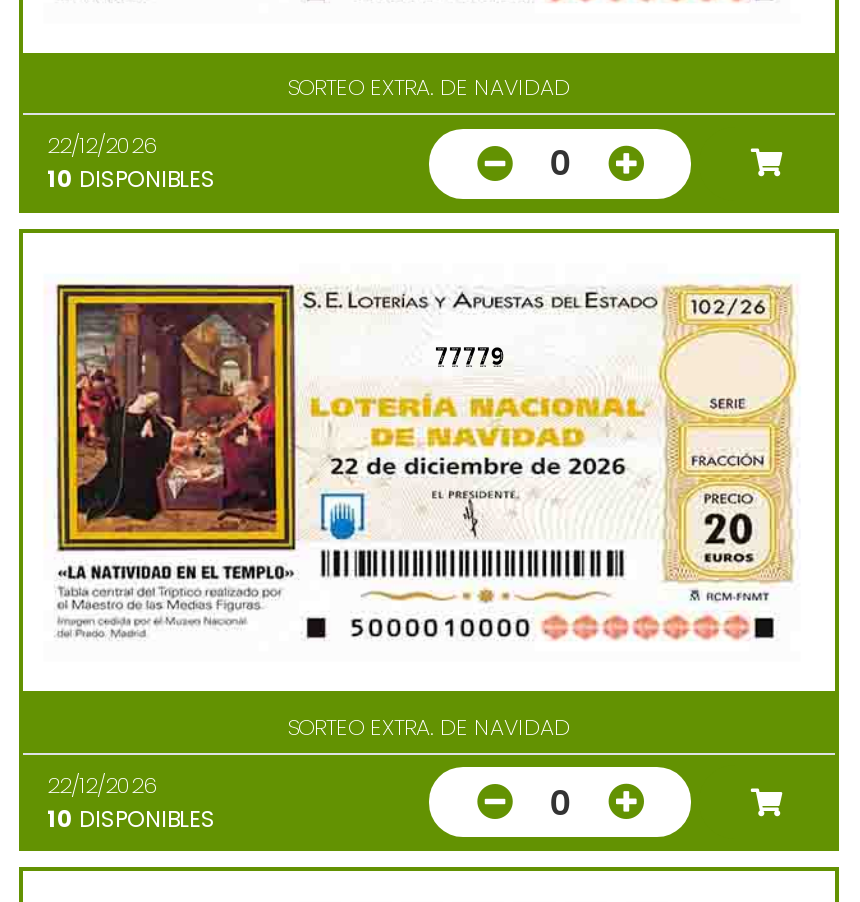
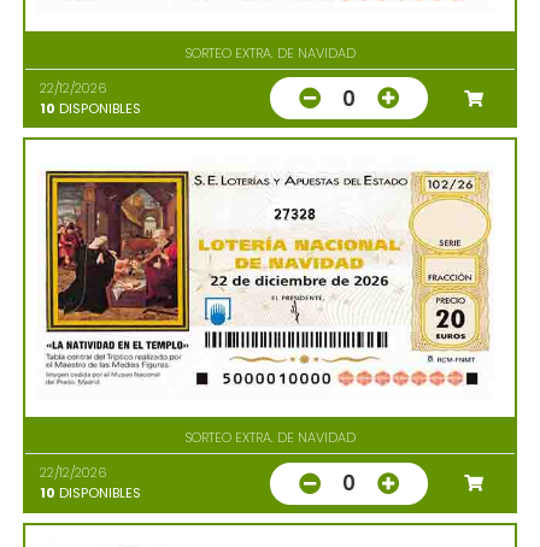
[435,341,505,373] 77779 -> [273,205,316,224] 27328

